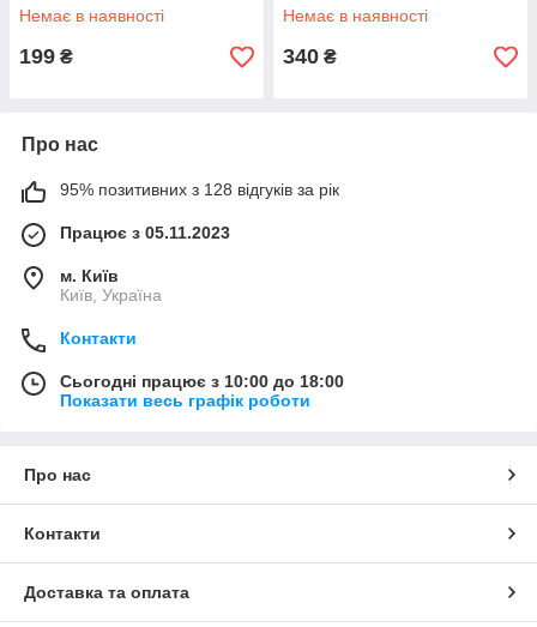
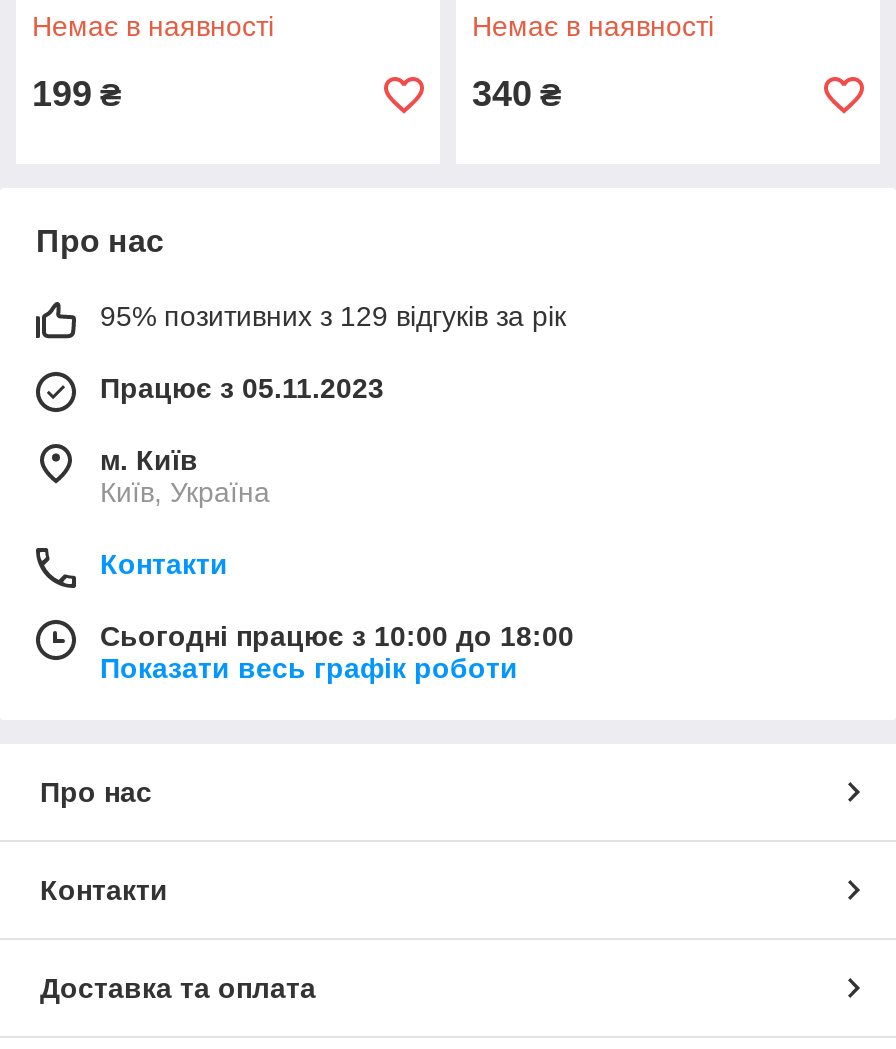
[60,180,339,199] 95% позитивних з 128 відгуків за рік -> [100,300,566,332] 95% позитивних з 129 відгуків за рік

